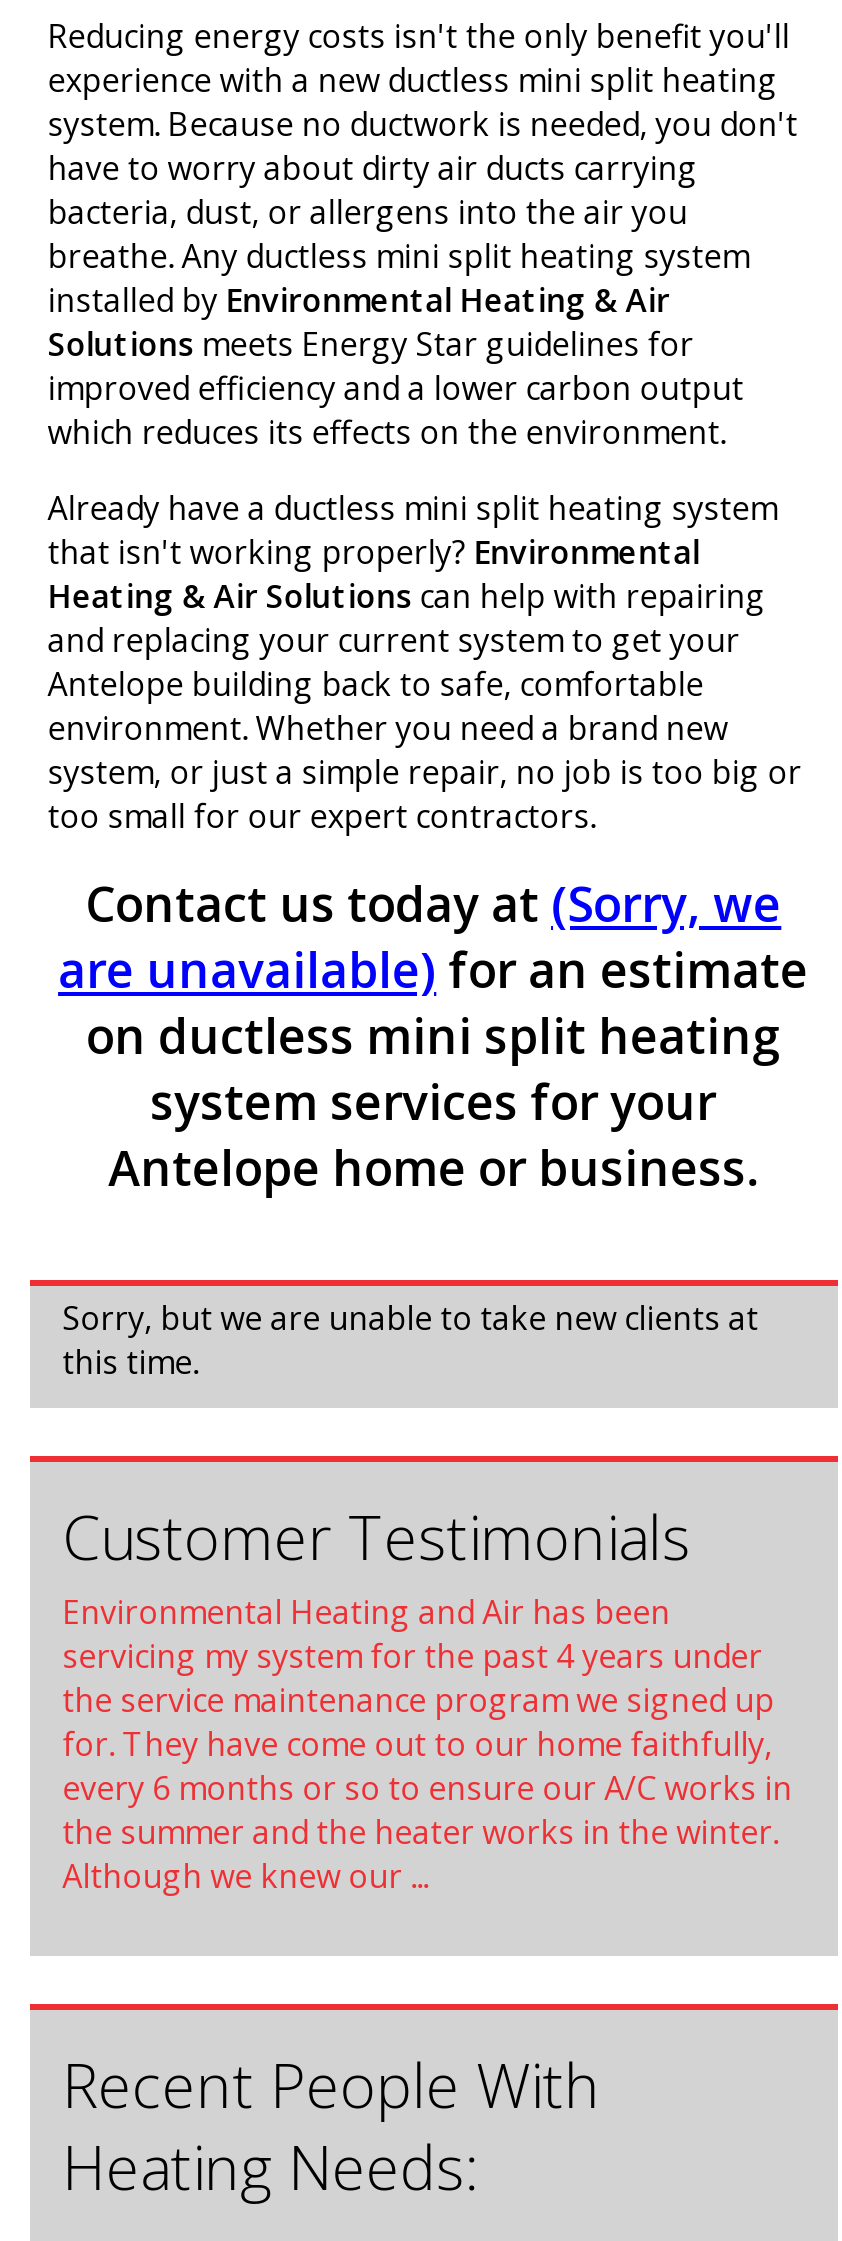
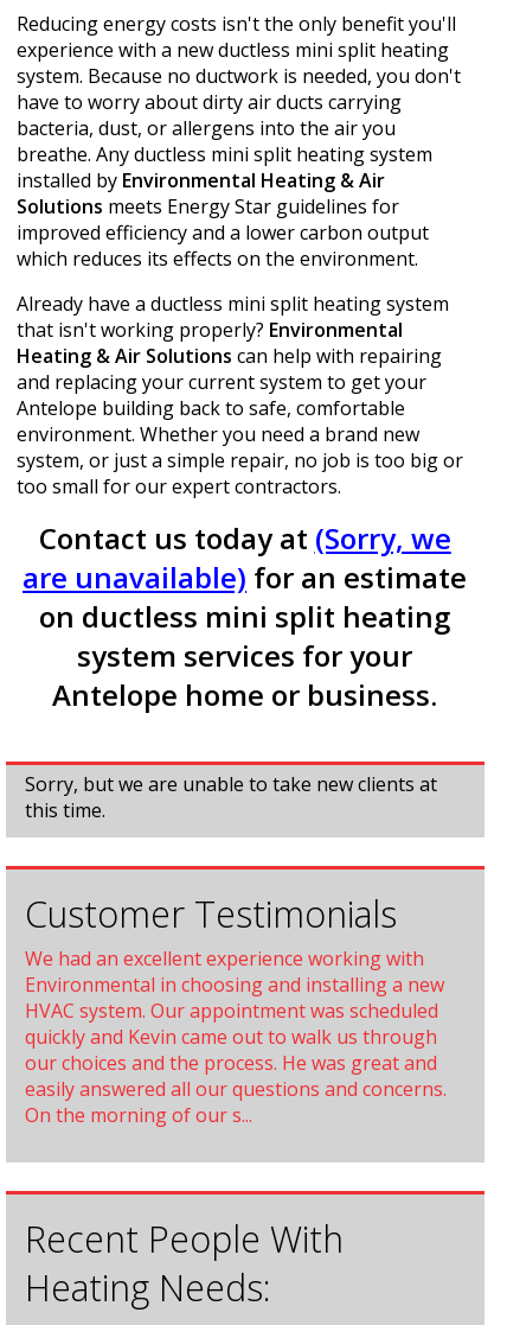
[62,1591,792,1899] Environmental Heating and Air has been | servicing my system for the past 4 years under | the service maintenance program we signed up | for. They have come out to our home faithfully, | every 6 months or so to ensure our A/C works in | the summer and the heater works in the winter. | Although we knew our ... -> [25,946,447,1129] We had an excellent experience working with | Environmental in choosing and installing a new | HVAC system. Our appointment was scheduled | quickly and Kevin came out to walk us through | our choices and the process. He was great and | easily answered all our questions and concerns. | On the morning of our s...

